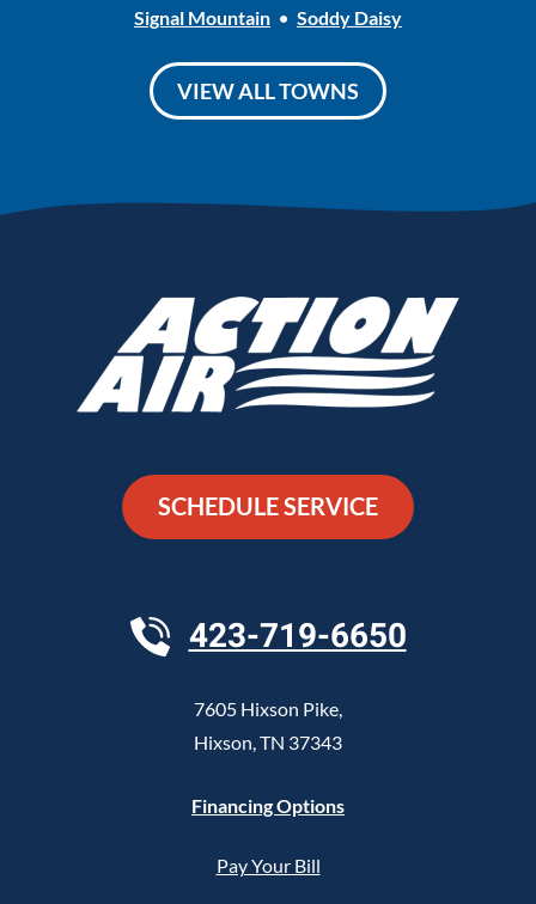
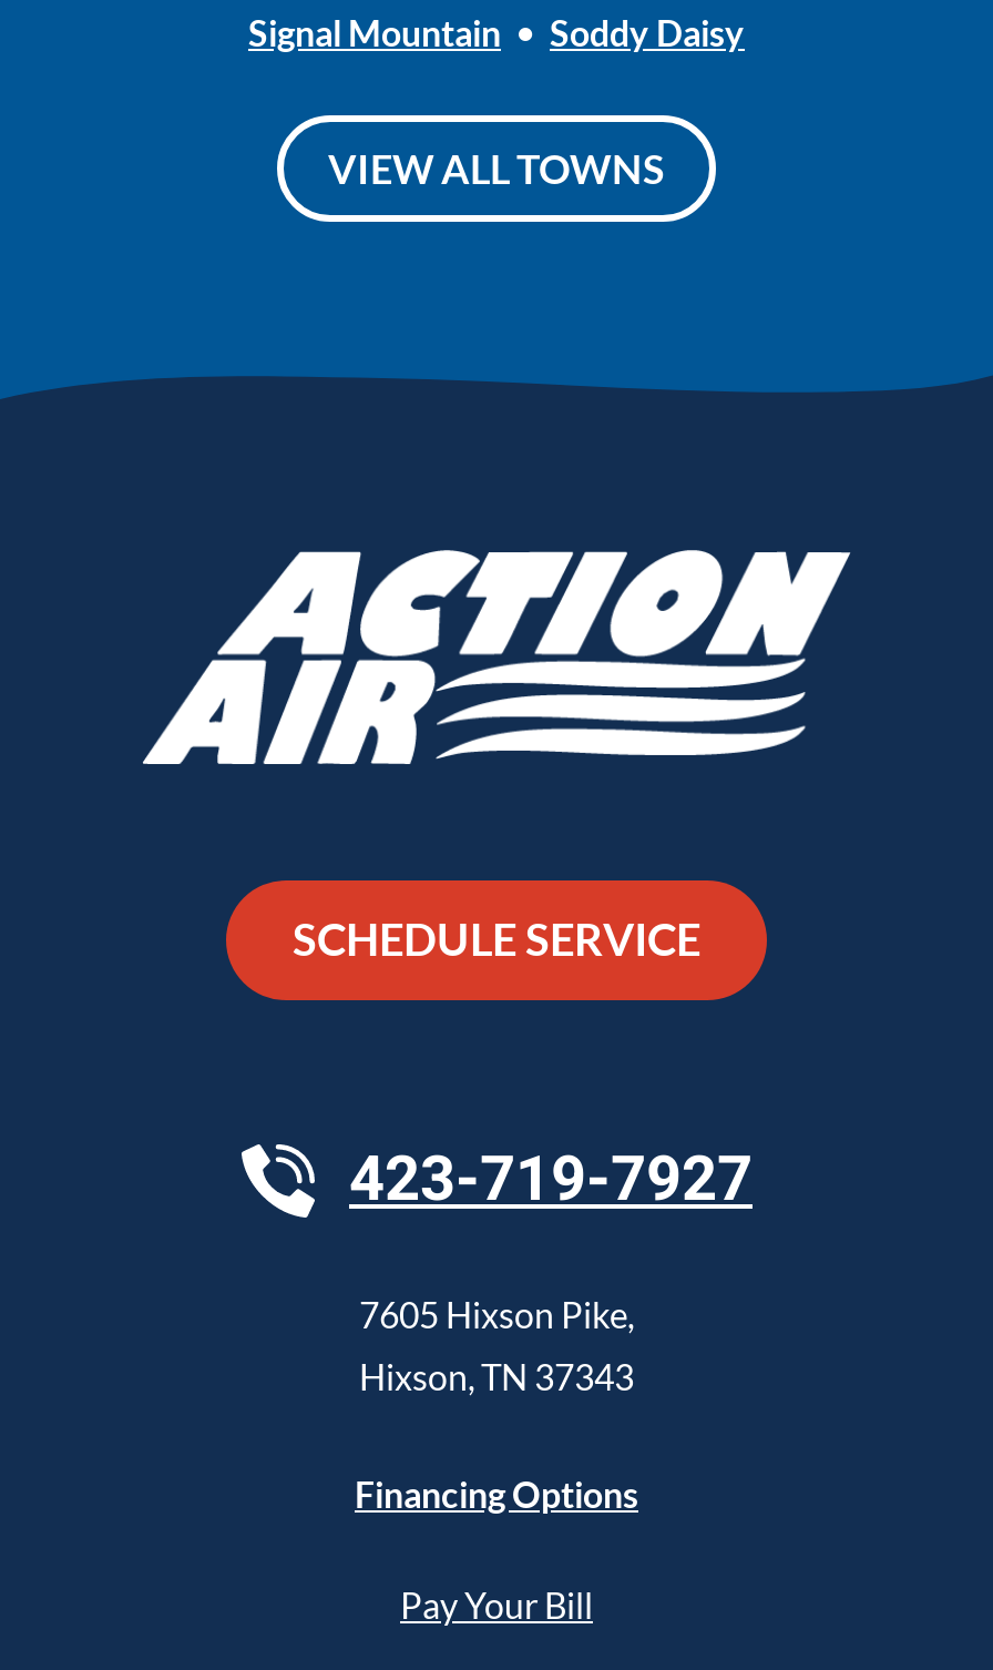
[188,612,406,661] 423-719-6650 -> [349,1135,753,1226] 423-719-7927

